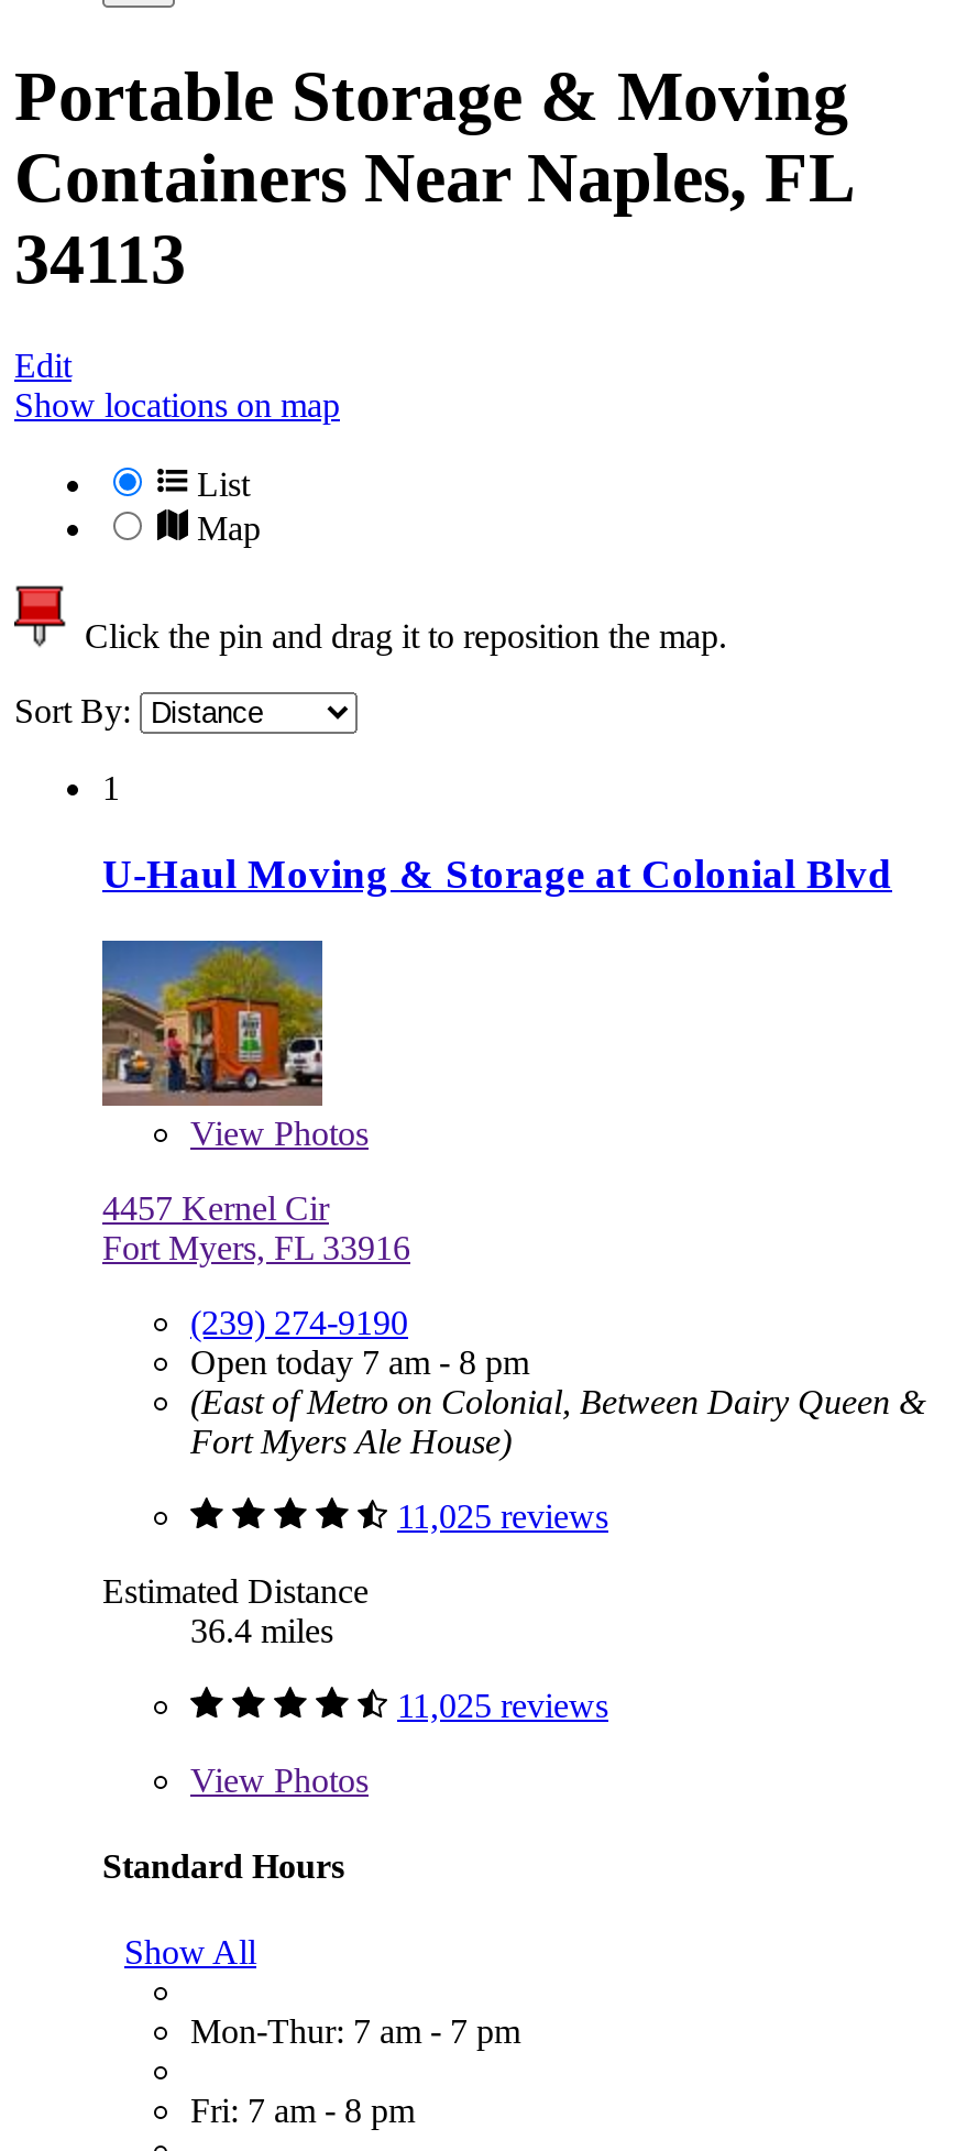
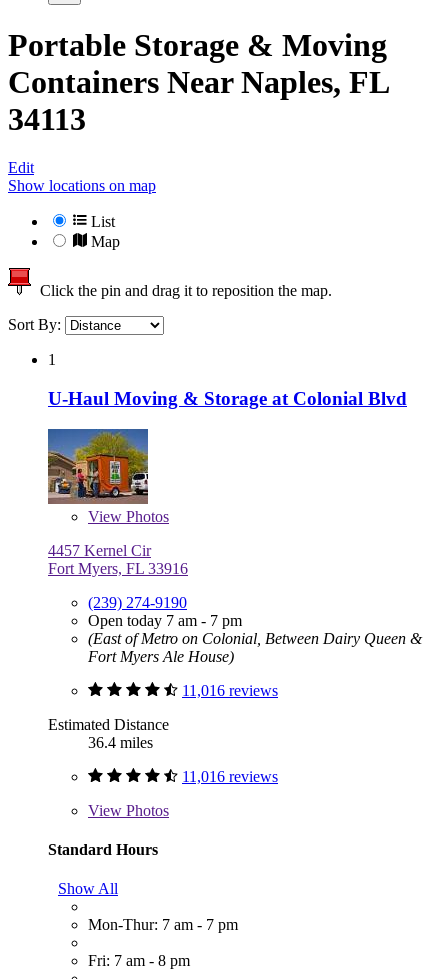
[190,1342,529,1380] Open today 7 am - 8 pm -> [88,611,242,628] Open today 7 am - 7 pm
[397,1496,608,1534] 11,025 reviews -> [182,681,278,698] 11,016 reviews
[397,1686,608,1723] 11,025 reviews -> [182,767,278,784] 11,016 reviews

